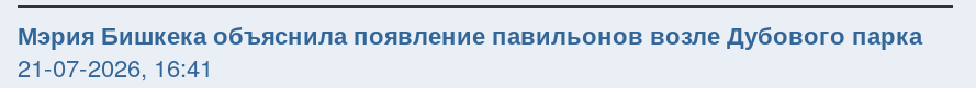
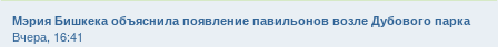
[18,48,213,83] 21-07-2026, 16:41 -> [12,27,83,45] Вчера, 16:41

